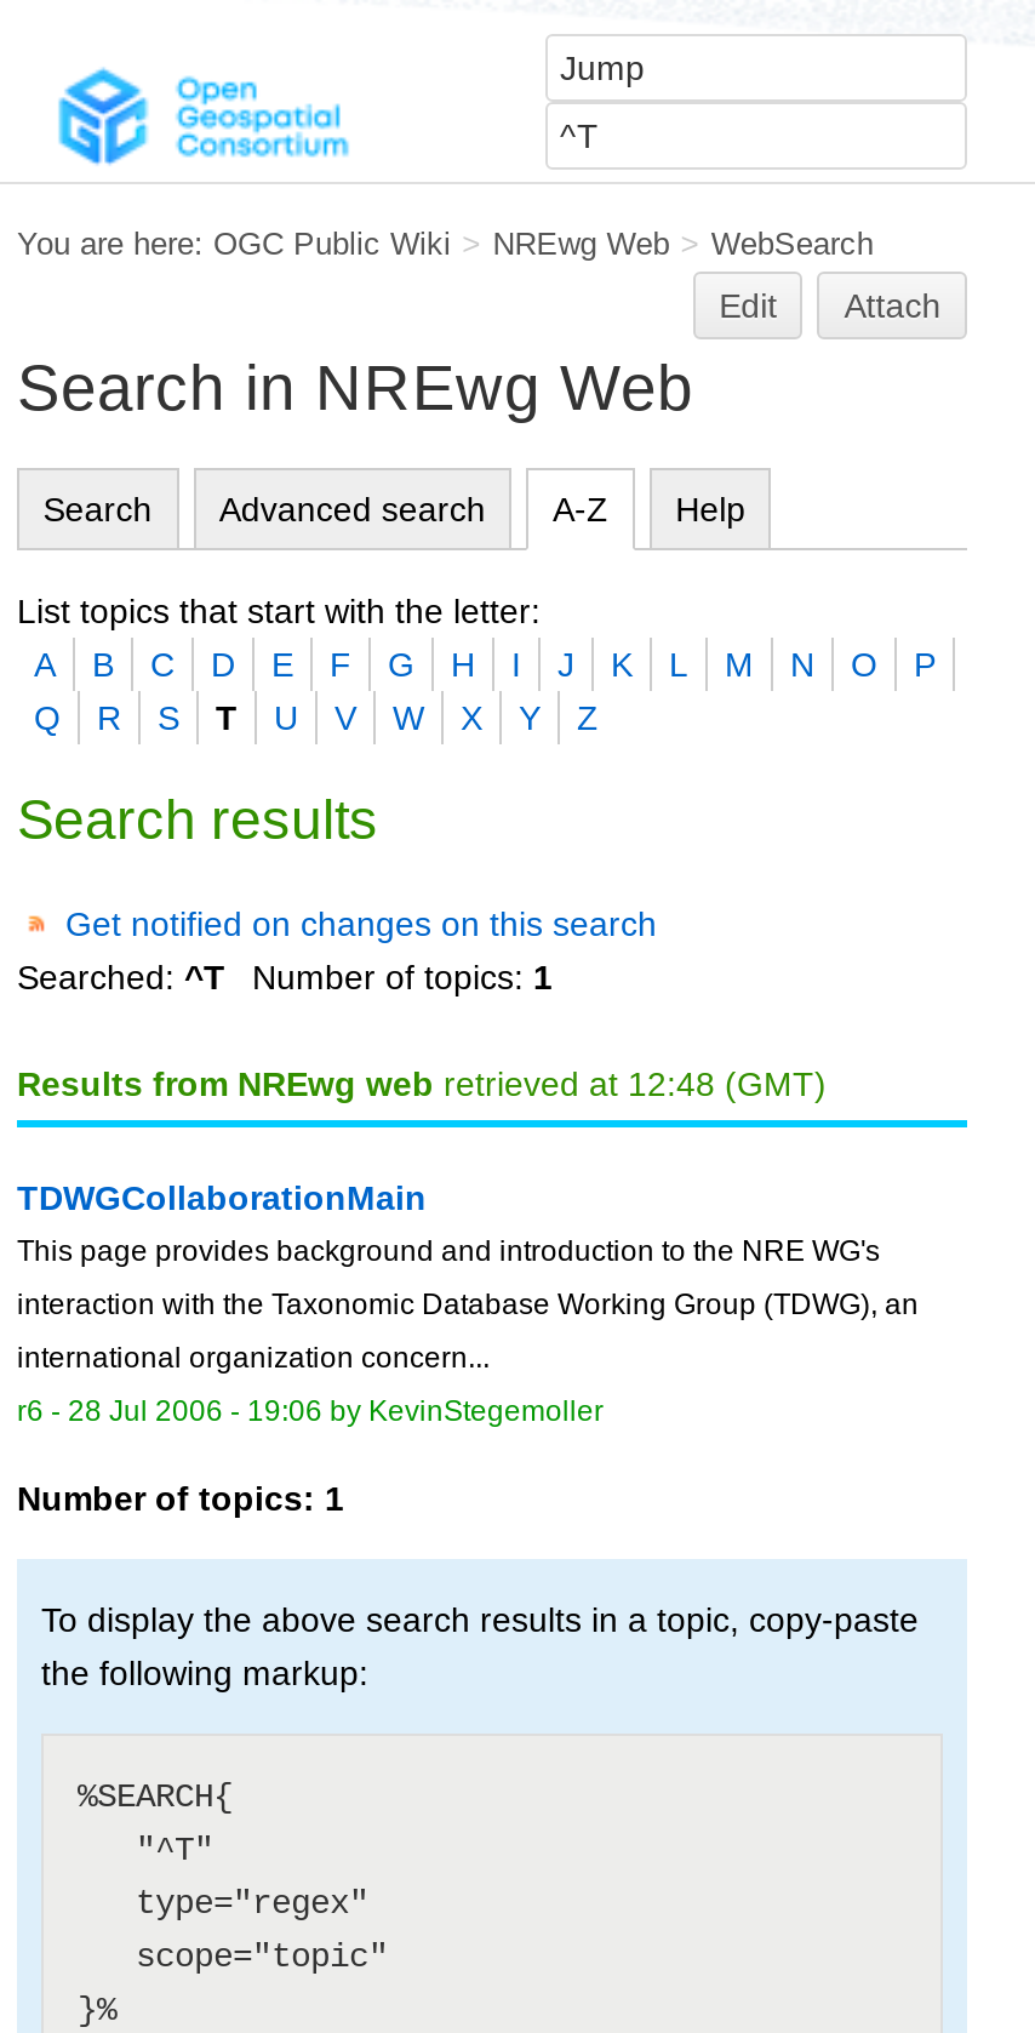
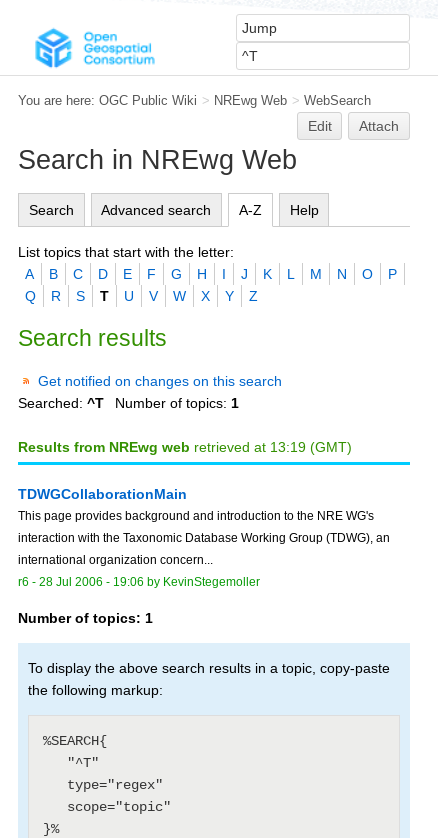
[17,1063,827,1102] Results from NREwg web retrieved at 12:48 (GMT) -> [18,438,352,454] Results from NREwg web retrieved at 13:19 (GMT)

